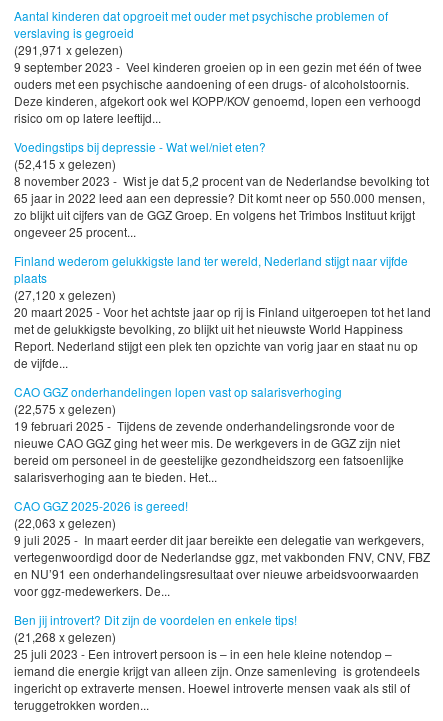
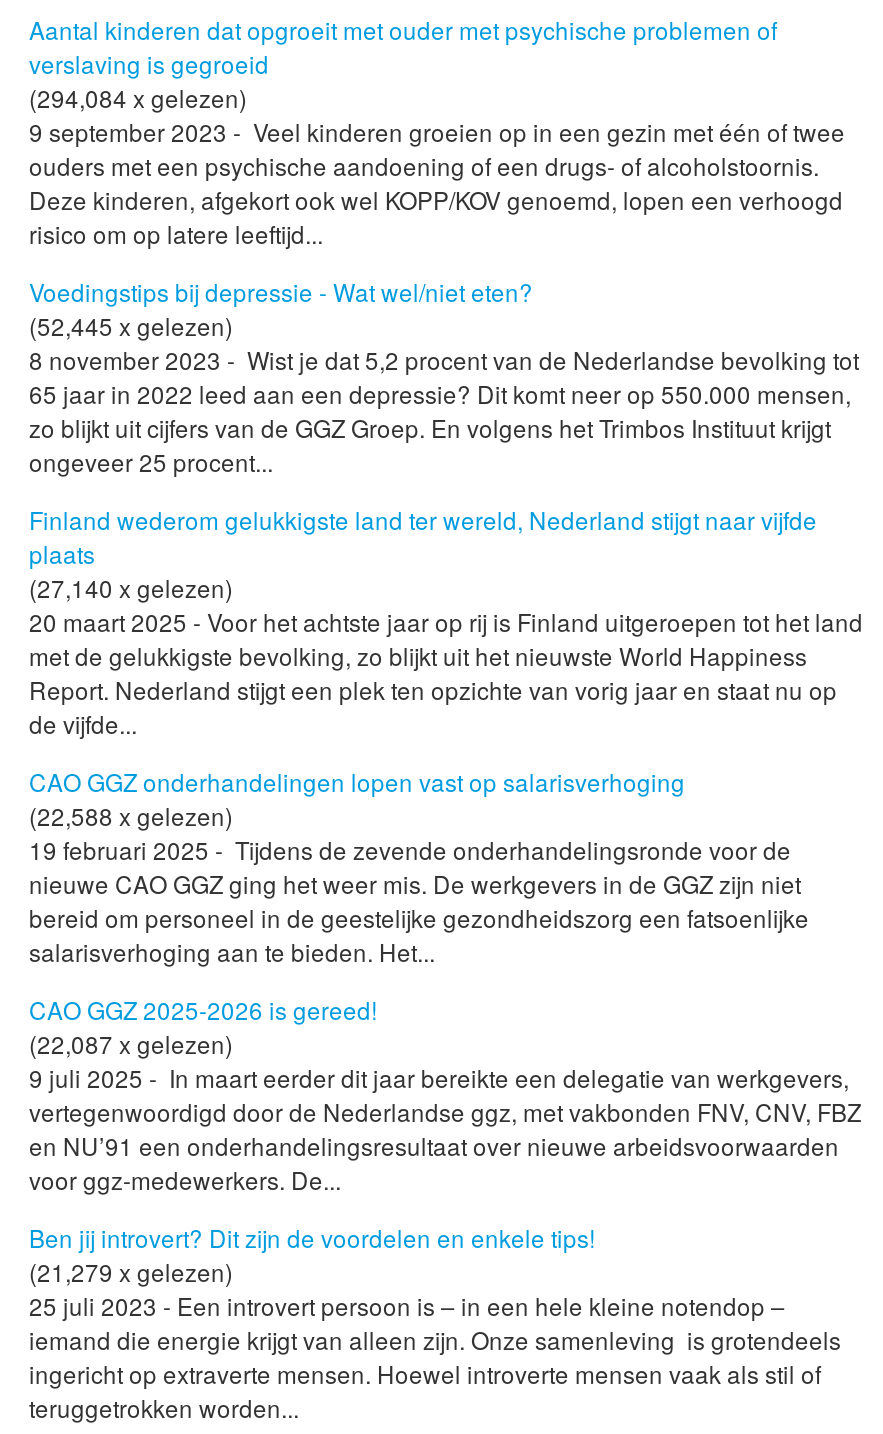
[14,41,123,58] (291,971 x gelezen) -> [29,80,247,114] (294,084 x gelezen)
[14,155,116,172] (52,415 x gelezen) -> [29,308,233,342] (52,445 x gelezen)
[14,286,116,303] (27,120 x gelezen) -> [29,570,233,604] (27,140 x gelezen)
[14,400,116,417] (22,575 x gelezen) -> [29,798,233,832] (22,588 x gelezen)
[14,514,116,531] (22,063 x gelezen) -> [29,1026,233,1060] (22,087 x gelezen)
[14,628,116,645] (21,268 x gelezen) -> [29,1253,233,1287] (21,279 x gelezen)

